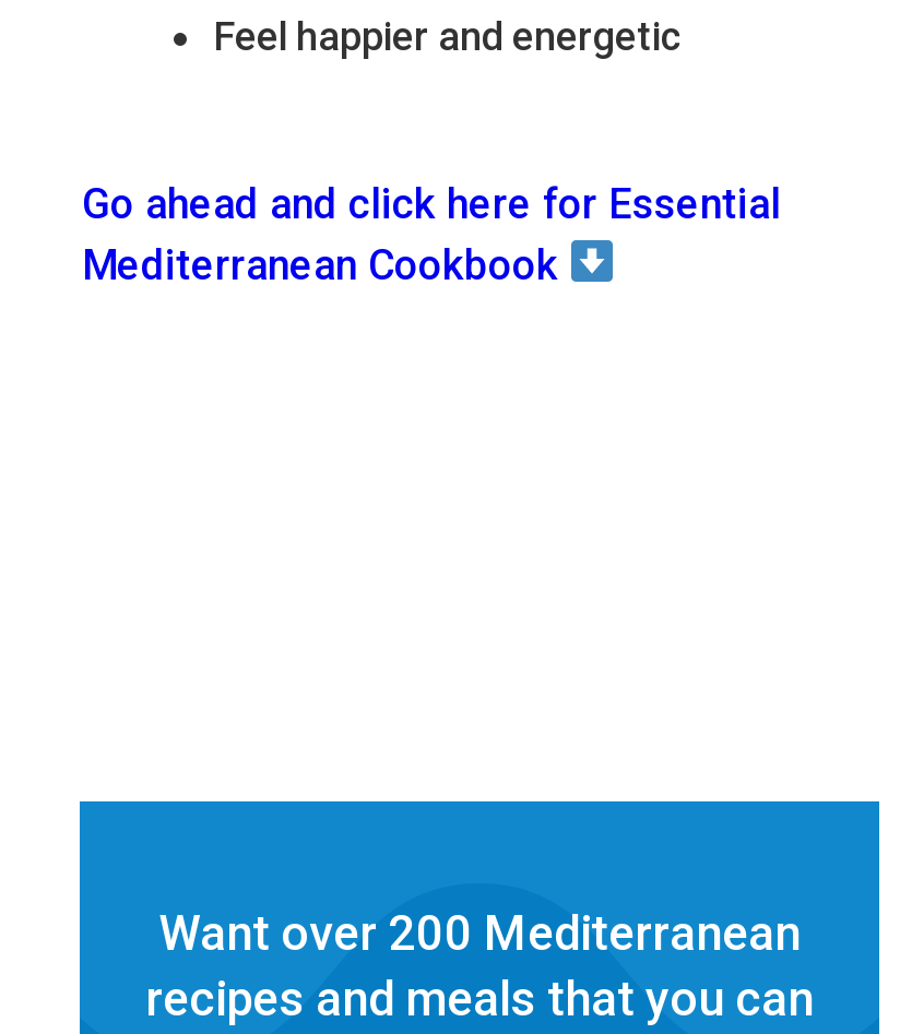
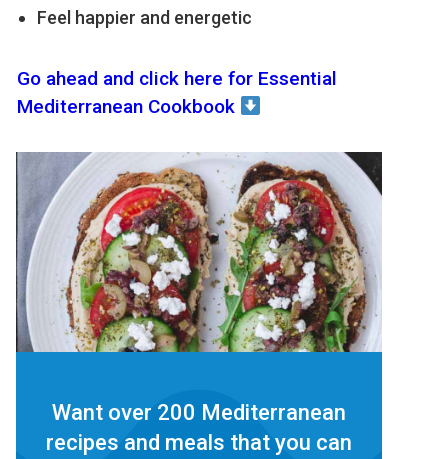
none -> [15,151,383,353] [image]

